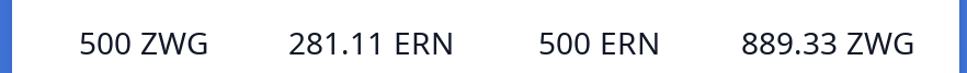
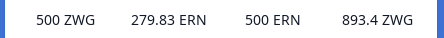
[288,22,455,64] 281.11 ERN -> [131,10,207,29] 279.83 ERN
[741,22,914,64] 889.33 ZWG -> [341,10,412,29] 893.4 ZWG

